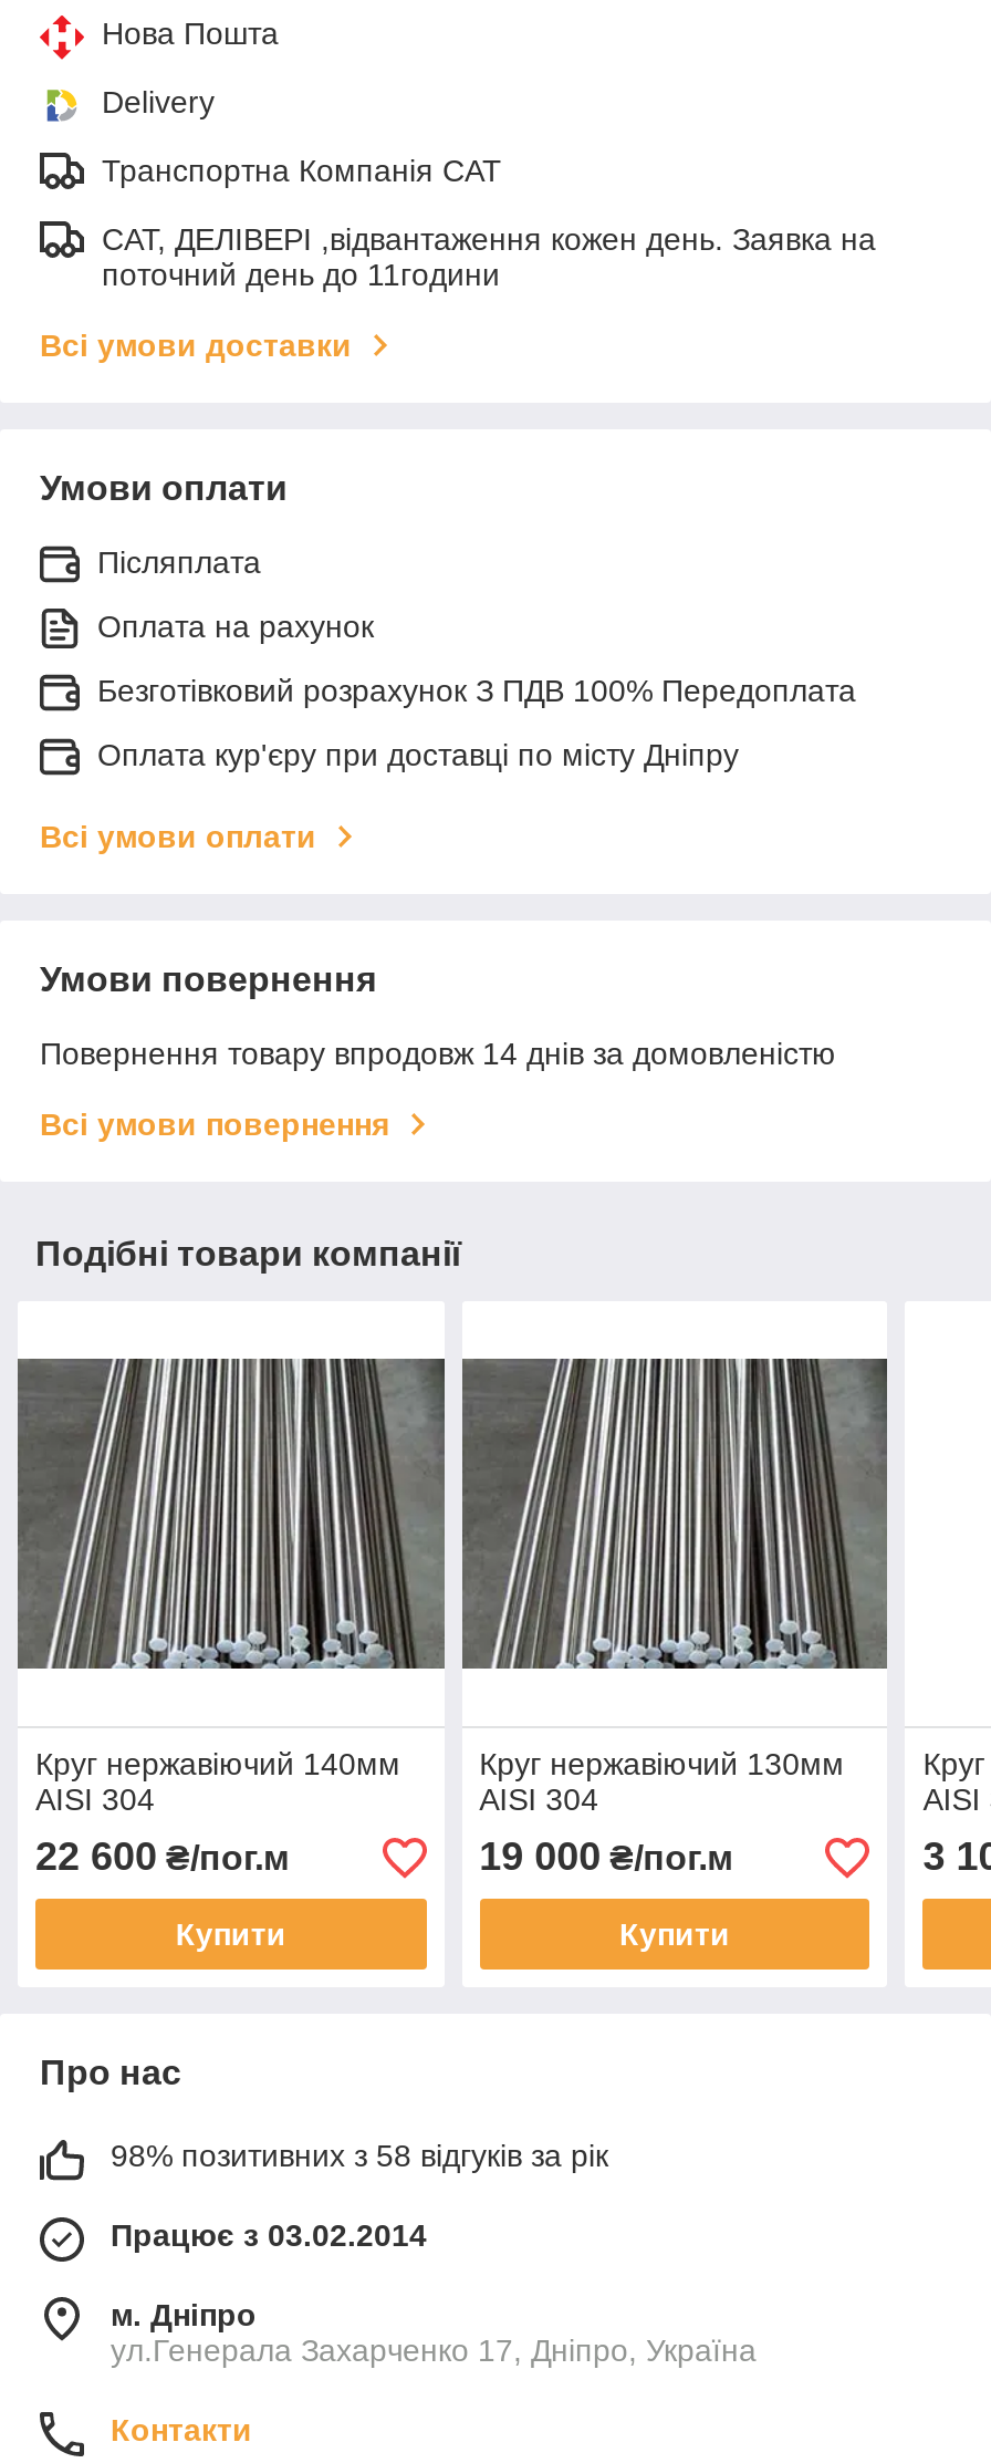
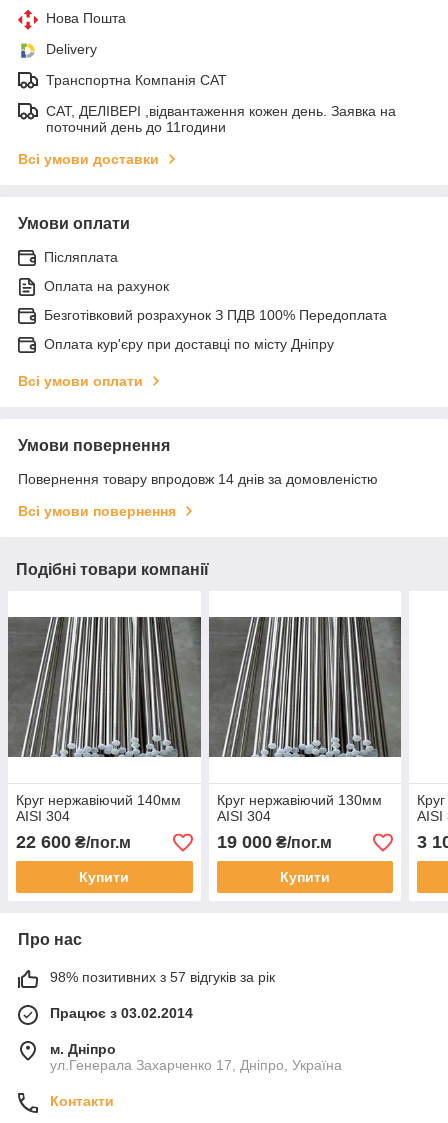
[111,2139,608,2174] 98% позитивних з 58 відгуків за рік -> [50,969,275,985] 98% позитивних з 57 відгуків за рік

